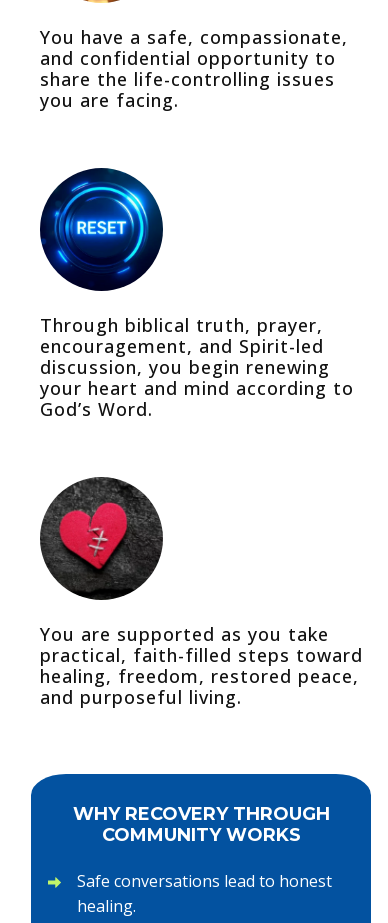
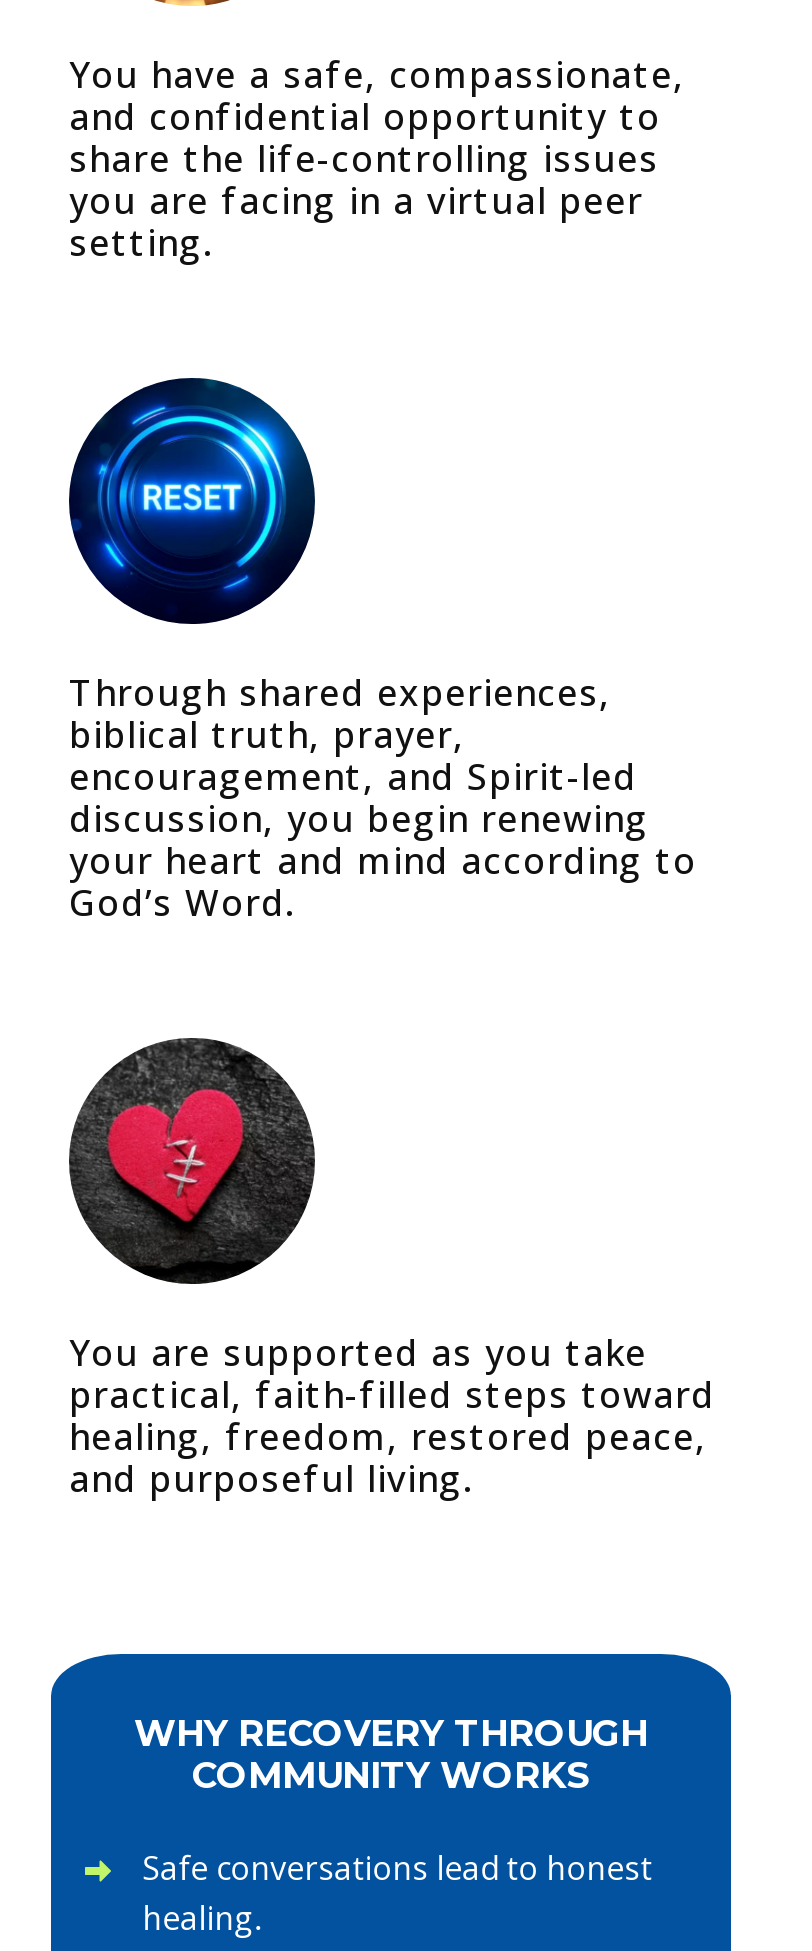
[40,88,179,112] you are facing. -> [69,176,643,266] you are facing in a virtual peer | setting.
moved [39,167,164,285] -> [67,376,317,612]: [image]
[40,313,323,337] Through biblical truth, prayer, -> [69,668,611,758] Through shared experiences, | biblical truth, prayer,

